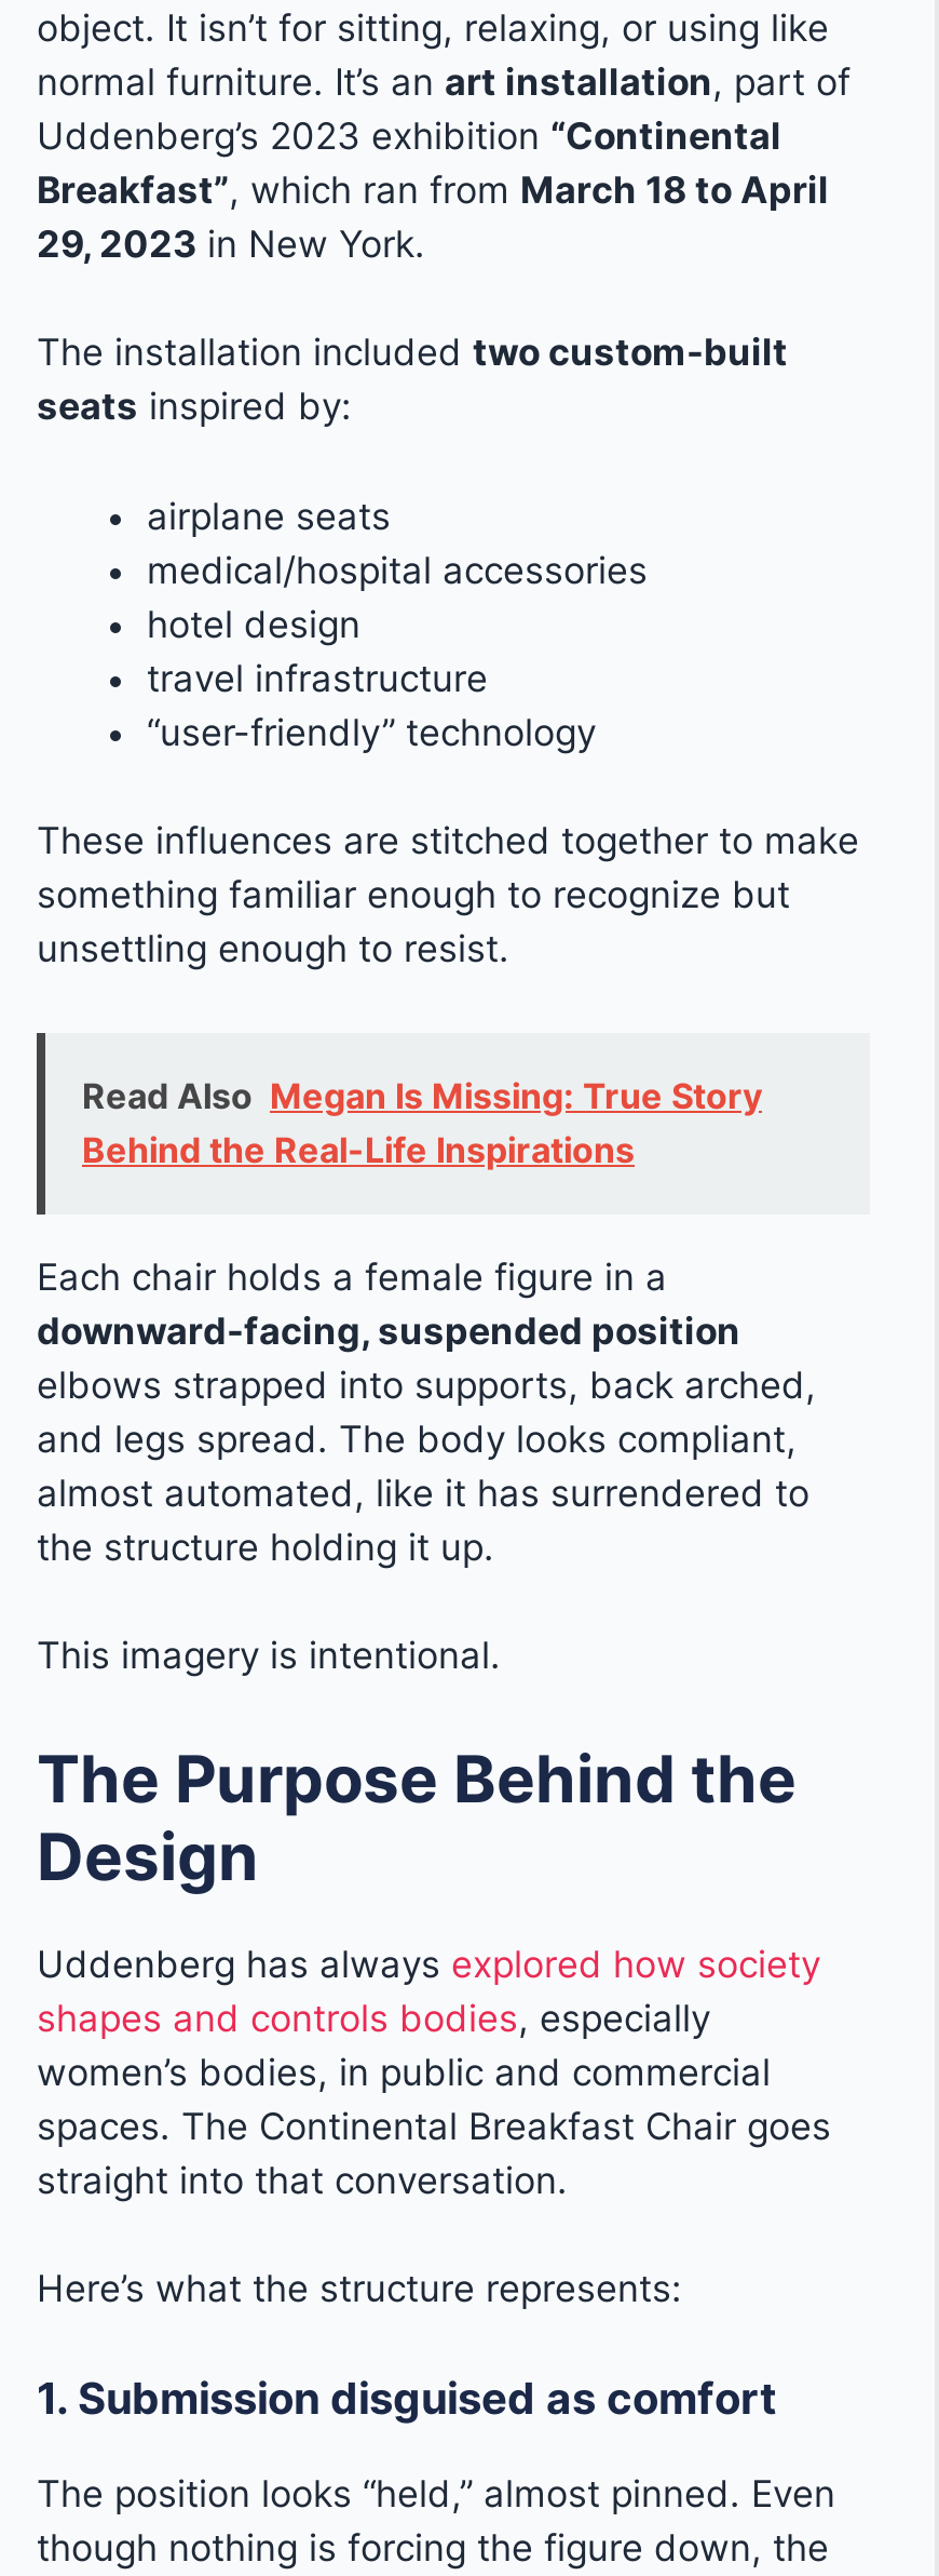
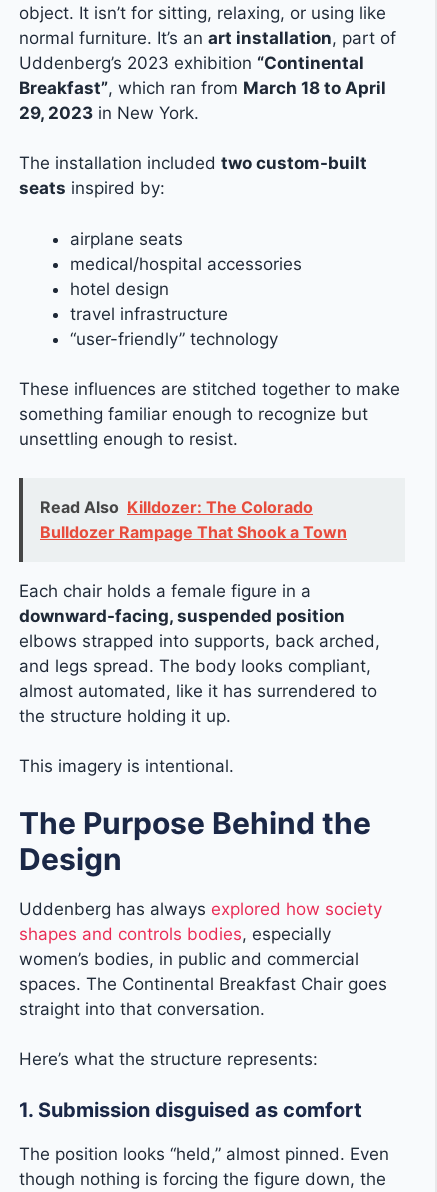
[82,1073,762,1170] Read Also Megan Is Missing: True Story | Behind the Real-Life Inspirations -> [40,496,347,541] Read Also Killdozer: The Colorado | Bulldozer Rampage That Shook a Town

